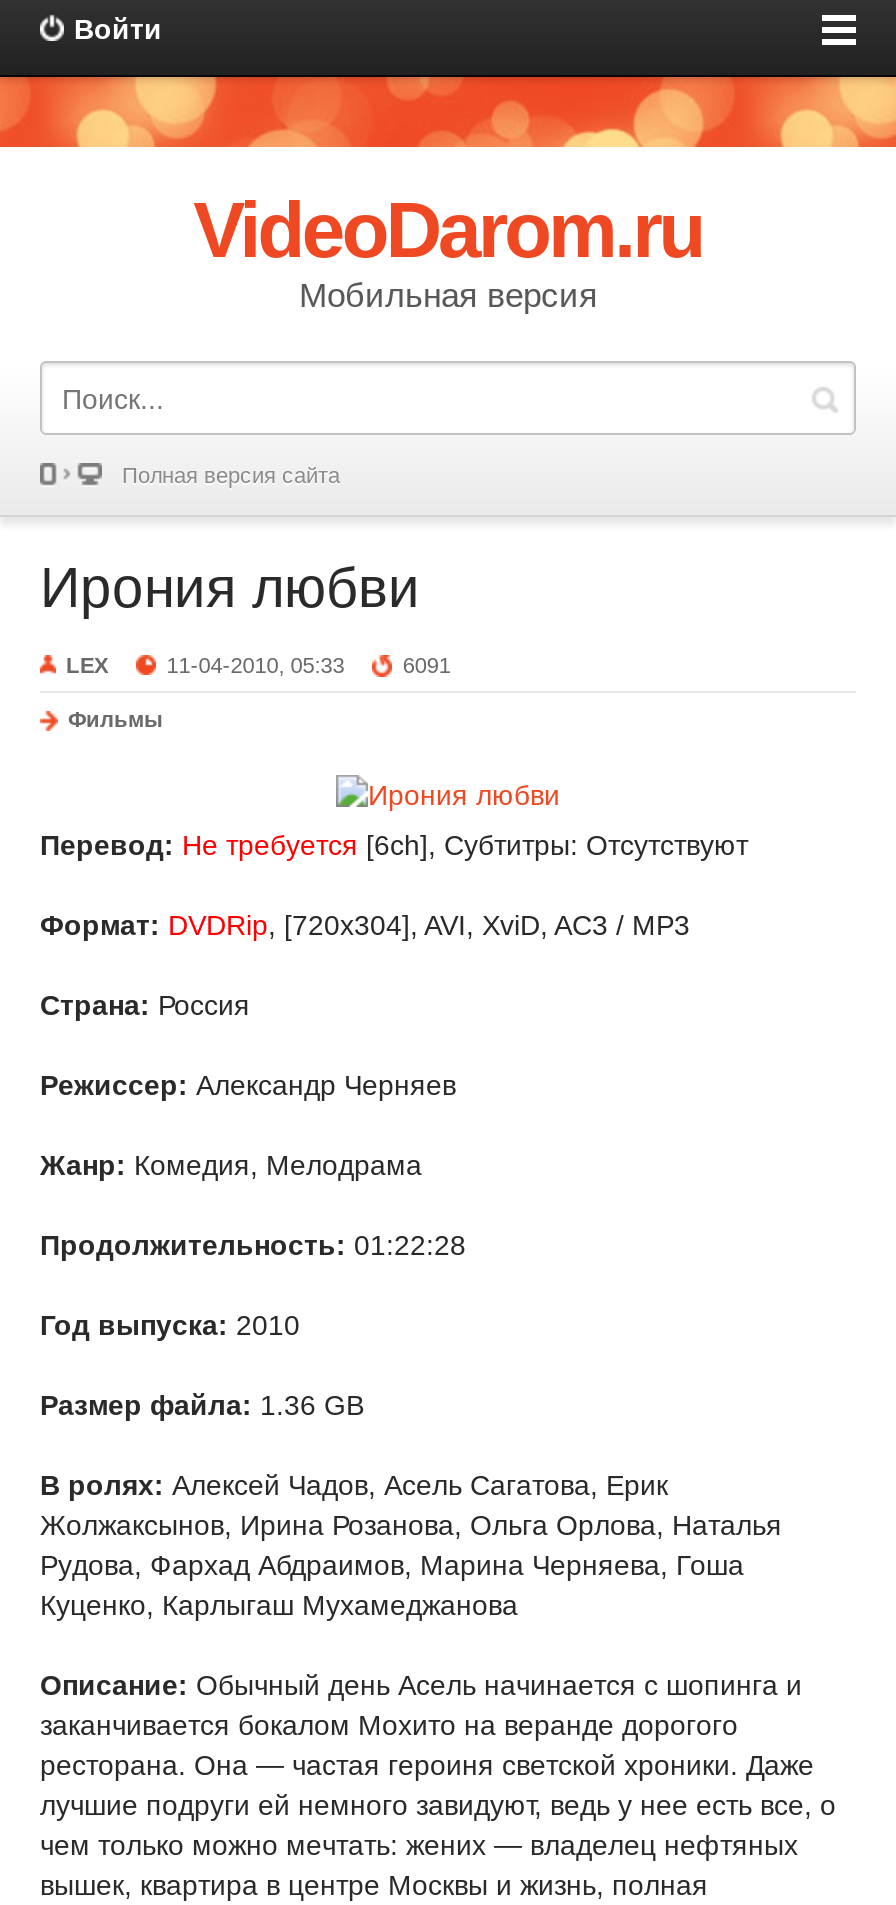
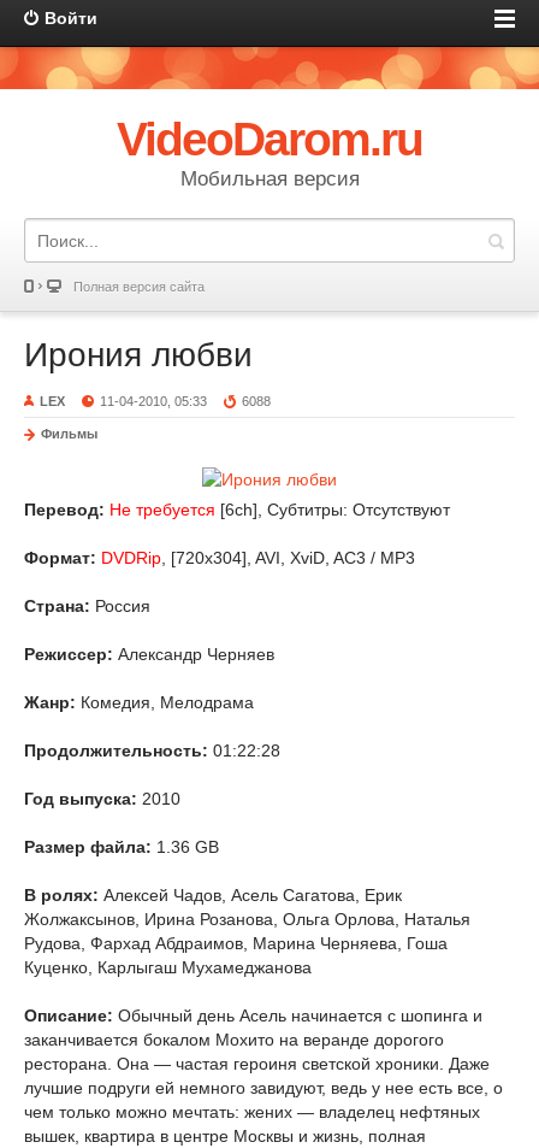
[403,653,451,677] 6091 -> [242,394,271,408] 6088

